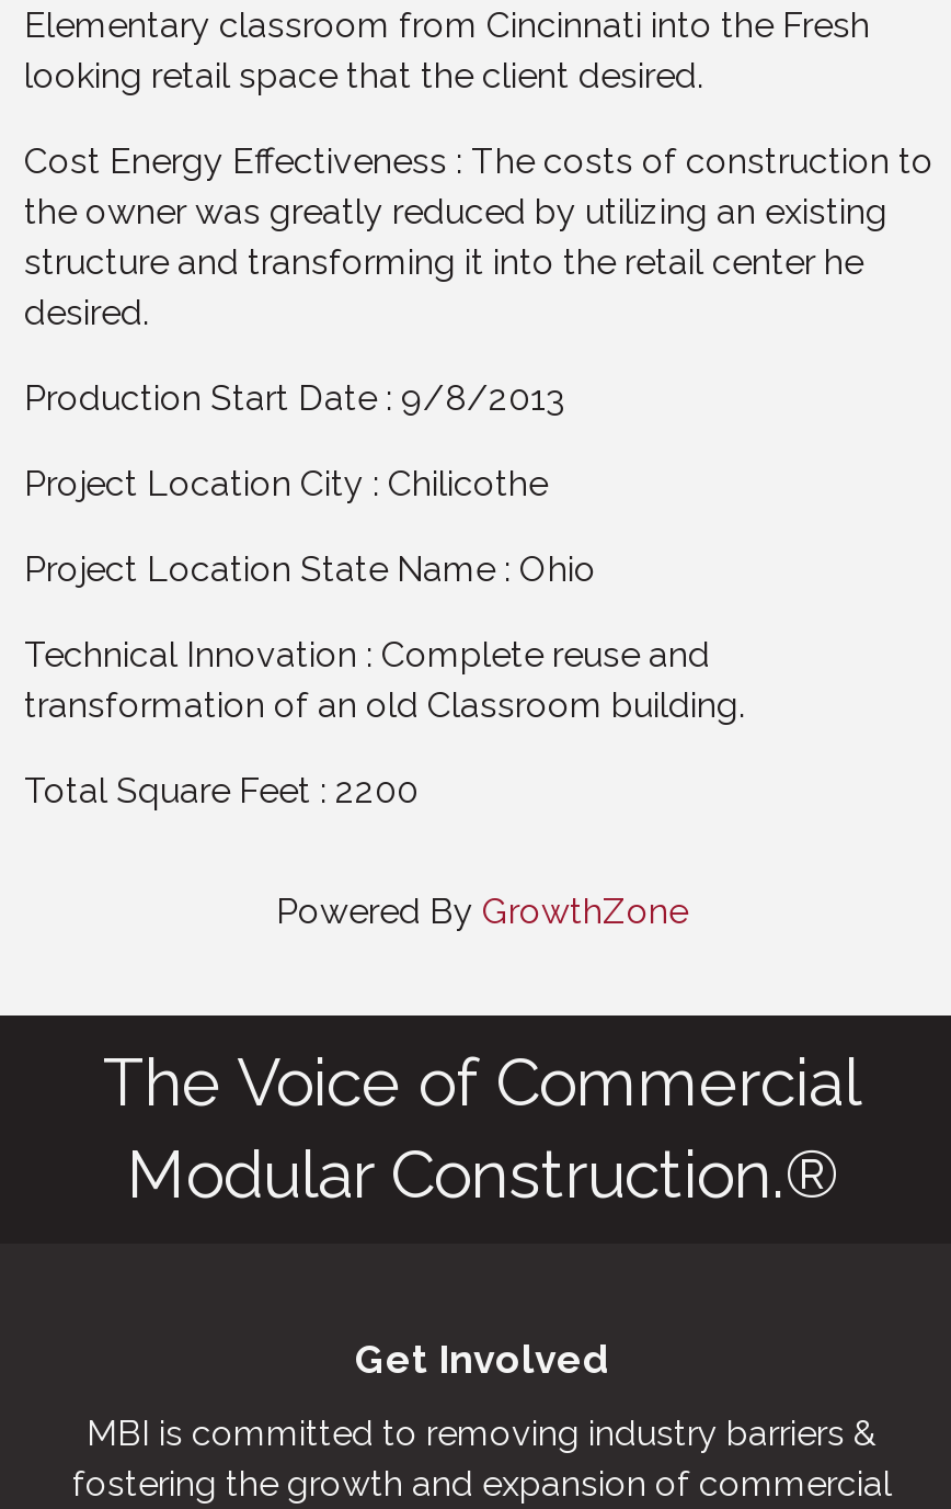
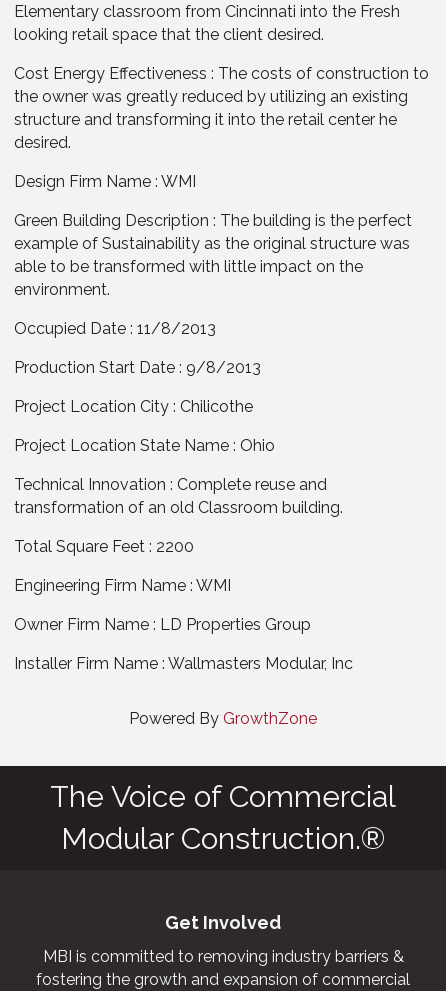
none -> [14,172,412,338] Design Firm Name : WMI | Green Building Description : The building is the perfect | example of Sustainability as the original structure was | able to be transformed with little impact on the | environment. | Occupied Date : 11/8/2013
none -> [14,576,353,673] Engineering Firm Name : WMI | Owner Firm Name : LD Properties Group | Installer Firm Name : Wallmasters Modular, Inc

